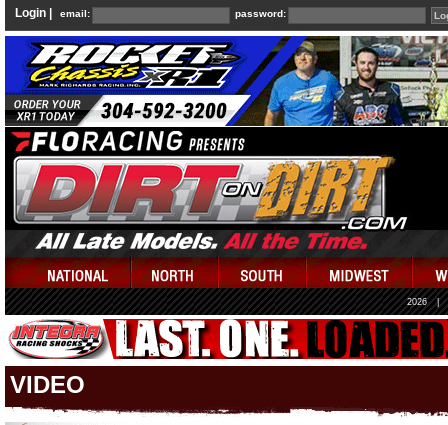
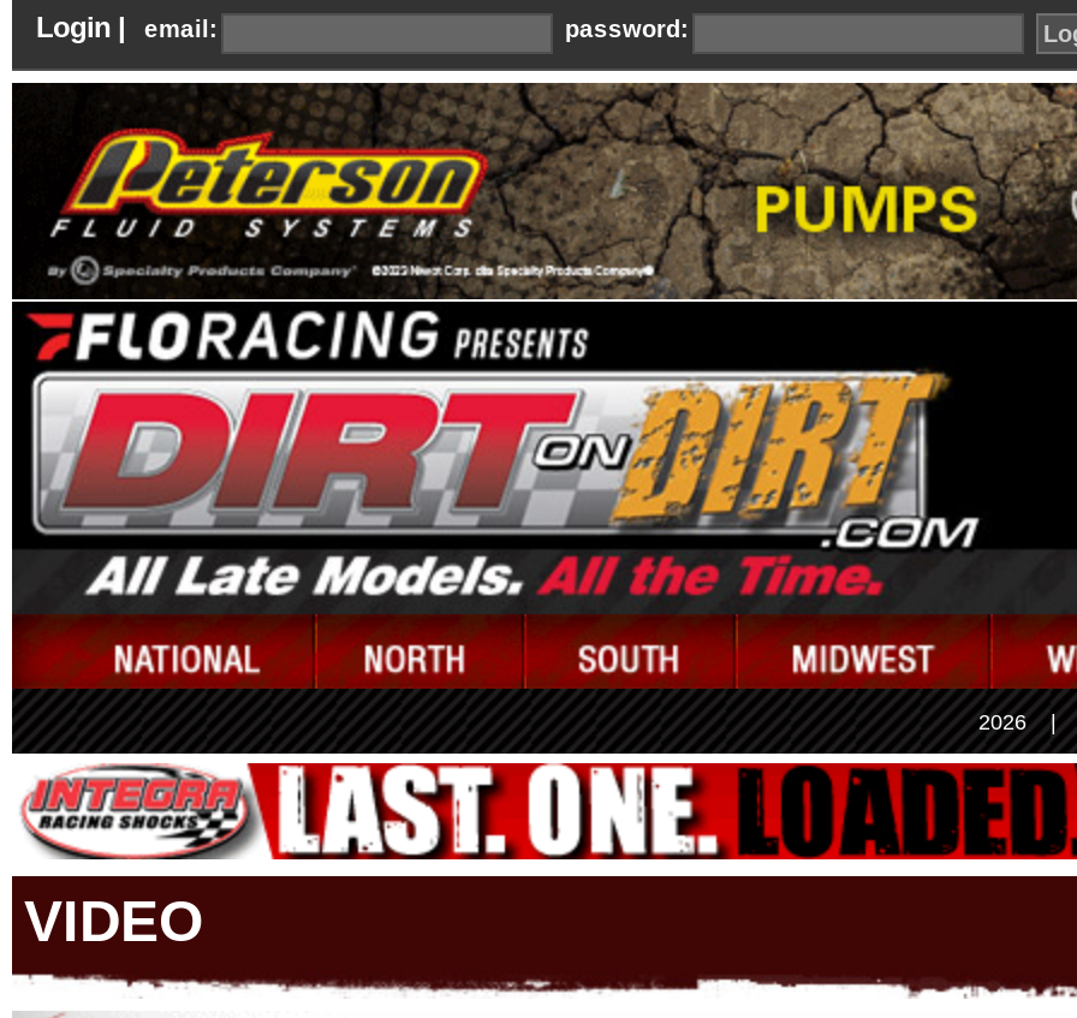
[4,35,445,127] [image] -> [10,81,1070,302] [image]

